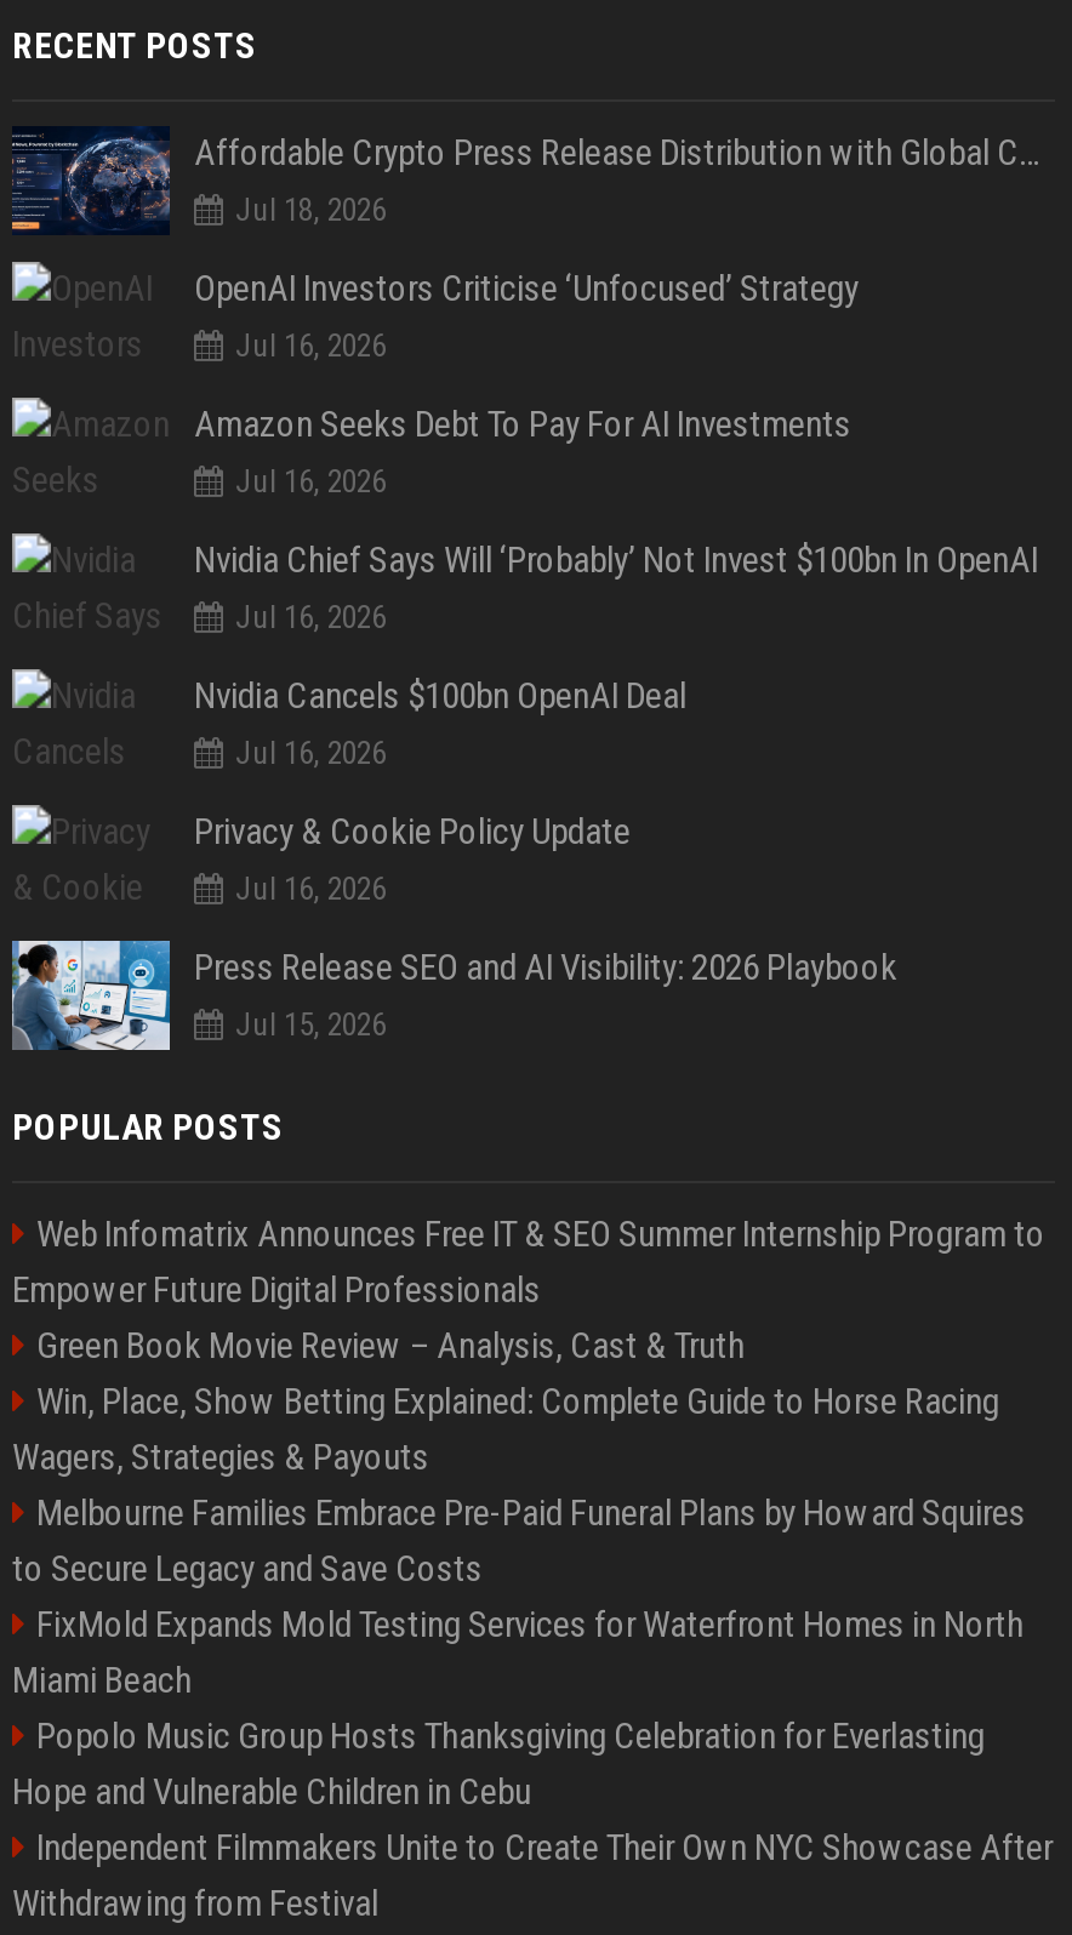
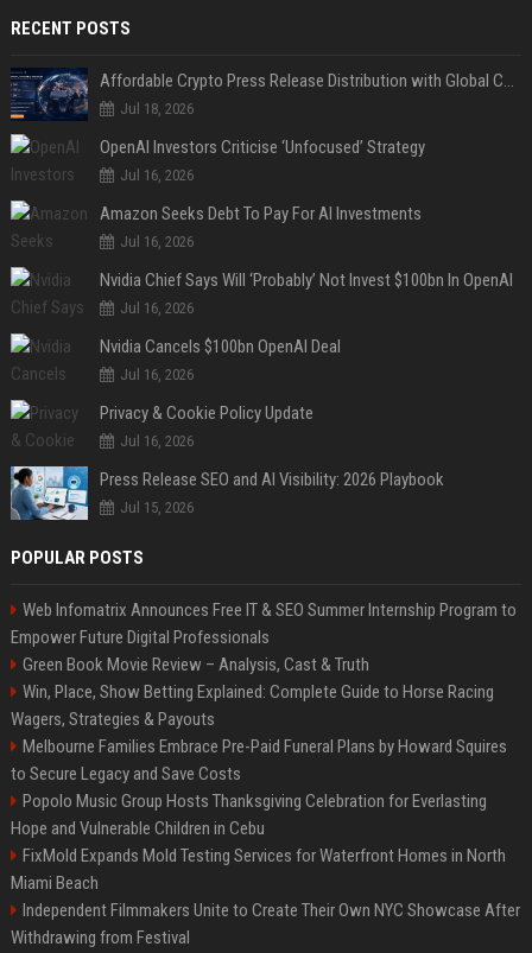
moved [12,1603,1023,1702] -> [11,845,506,894]: FixMold Expands Mold Testing Services for Waterfront Homes in North | Miami Beach
moved [12,1714,985,1814] -> [11,790,487,839]: Popolo Music Group Hosts Thanksgiving Celebration for Everlasting | Hope and Vulnerable Children in Cebu

